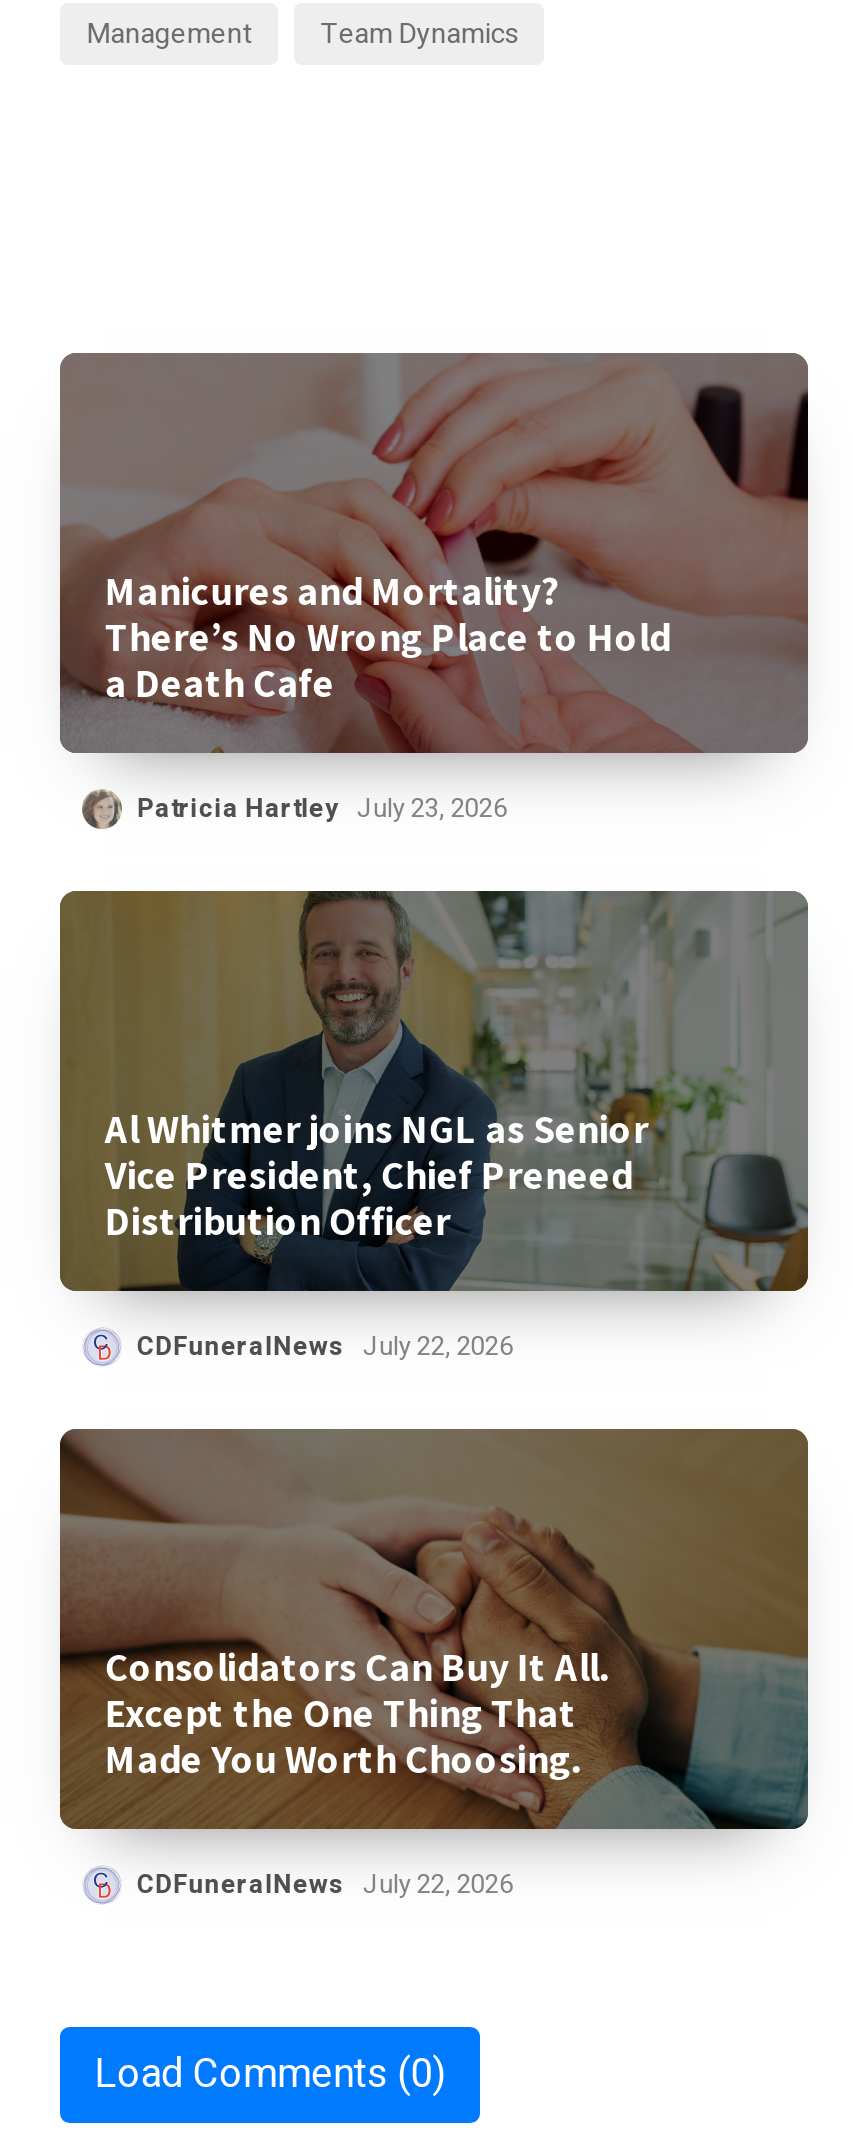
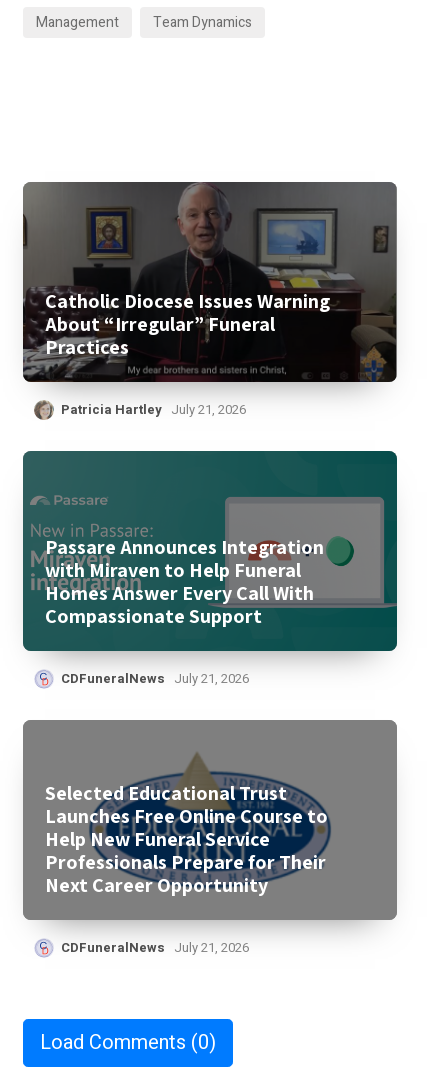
[60,353,810,755] [image] | Manicures and Mortality? | There’s No Wrong Place to Hold | a Death Cafe -> [23,183,397,383] [image] | Catholic Diocese Issues Warning | About “Irregular” Funeral | Practices
[137,789,507,827] Patricia Hartley July 23, 2026 -> [61,400,246,419] Patricia Hartley July 21, 2026
[60,889,810,1293] [image] | Al Whitmer joins NGL as Senior | Vice President, Chief Preneed | Distribution Officer -> [23,450,398,652] [image] | Passare Announces Integration | with Miraven to Help Funeral | Homes Answer Every Call With | Compassionate Support
[137,1327,513,1365] CDFuneralNews July 22, 2026 -> [61,669,249,688] CDFuneralNews July 21, 2026
[58,1431,808,1829] [image] | Consolidators Can Buy It All. | Except the One Thing That | Made You Worth Choosing. -> [23,720,397,920] [image] | Selected Educational Trust | Launches Free Online Course to | Help New Funeral Service | Professionals Prepare for Their | Next Career Opportunity
[137,1865,513,1903] CDFuneralNews July 22, 2026 -> [61,938,249,957] CDFuneralNews July 21, 2026

